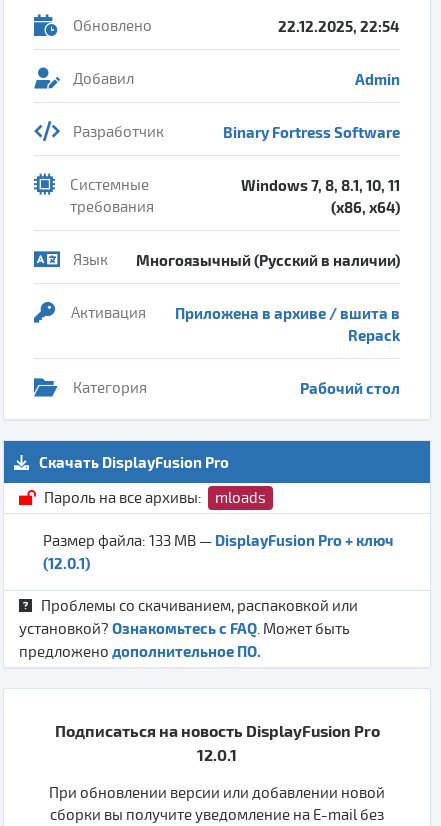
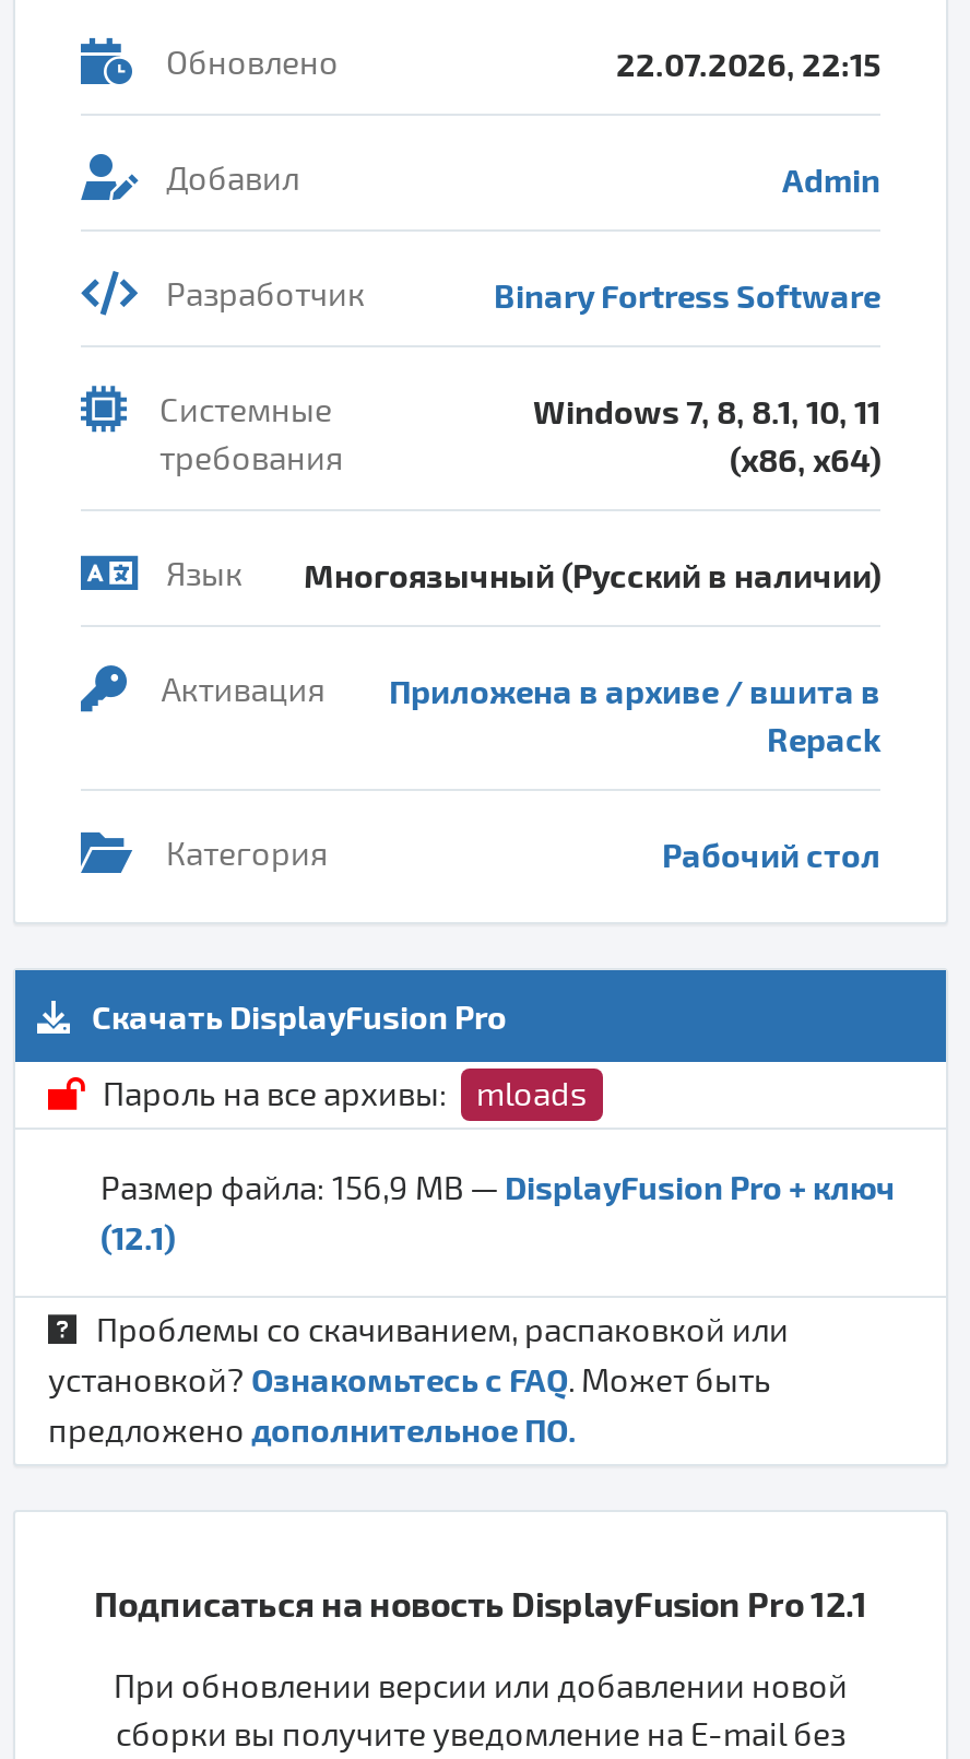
[278,17,400,35] 22.12.2025, 22:54 -> [616,43,880,82] 22.07.2026, 22:15
[43,531,394,550] Размер файла: 133 MB — DisplayFusion Pro + ключ -> [100,1166,896,1208] Размер файла: 156,9 MB — DisplayFusion Pro + ключ
[43,554,90,572] (12.0.1) -> [100,1216,175,1256] (12.1)
[54,721,379,764] Подписаться на новость DisplayFusion Pro | 12.0.1 -> [94,1581,867,1623] Подписаться на новость DisplayFusion Pro 12.1

